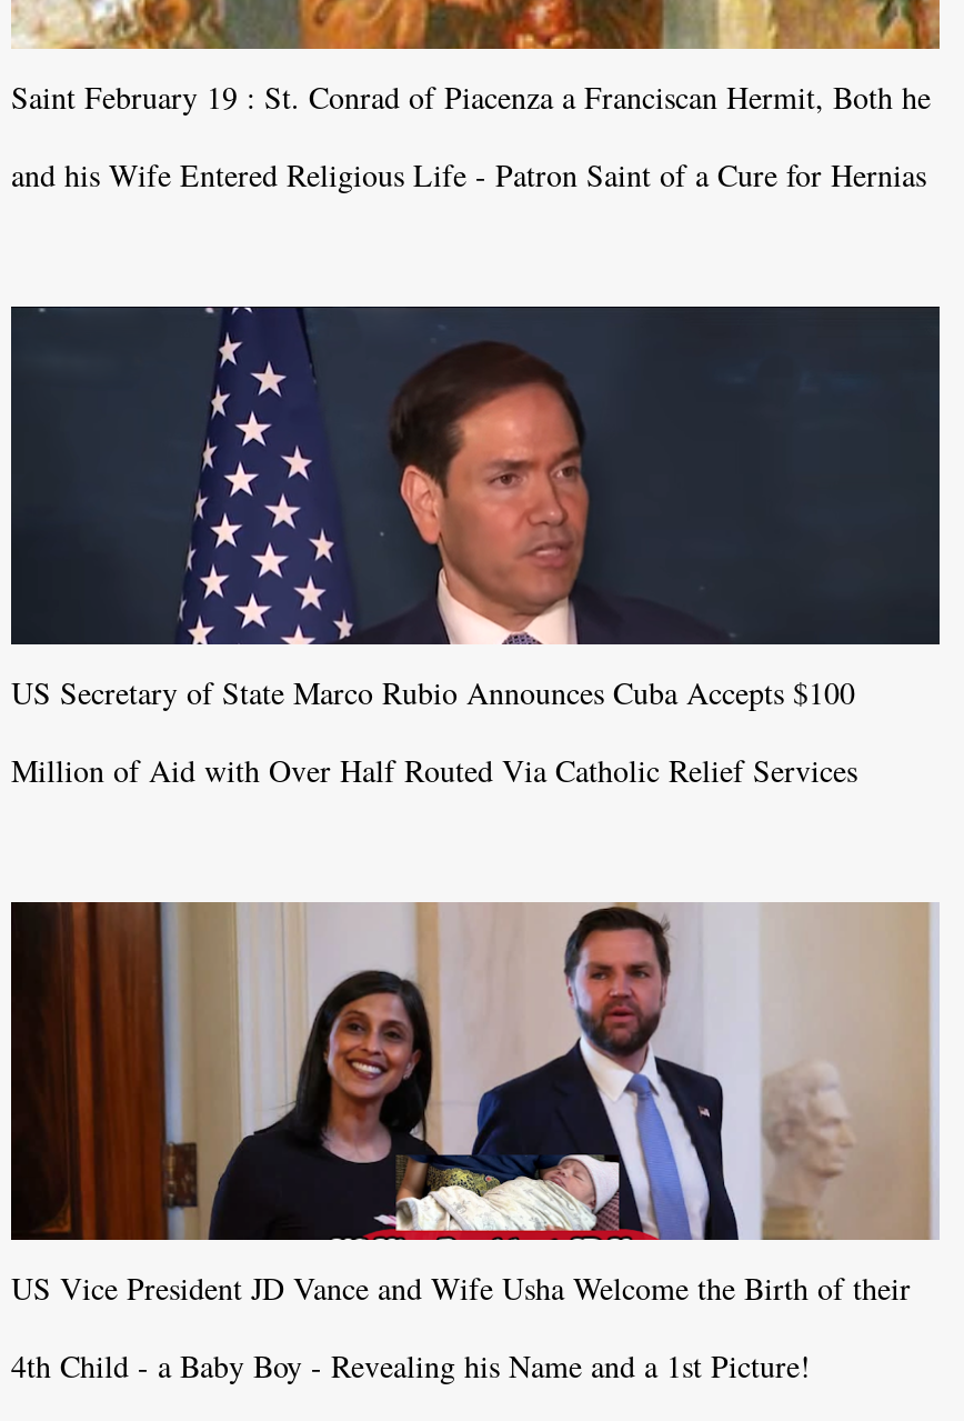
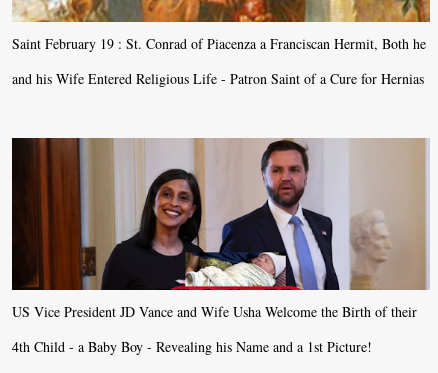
[11,304,942,792] [image] | US Secretary of State Marco Rubio Announces Cuba Accepts $100 | Million of Aid with Over Half Routed Via Catholic Relief Services -> none

